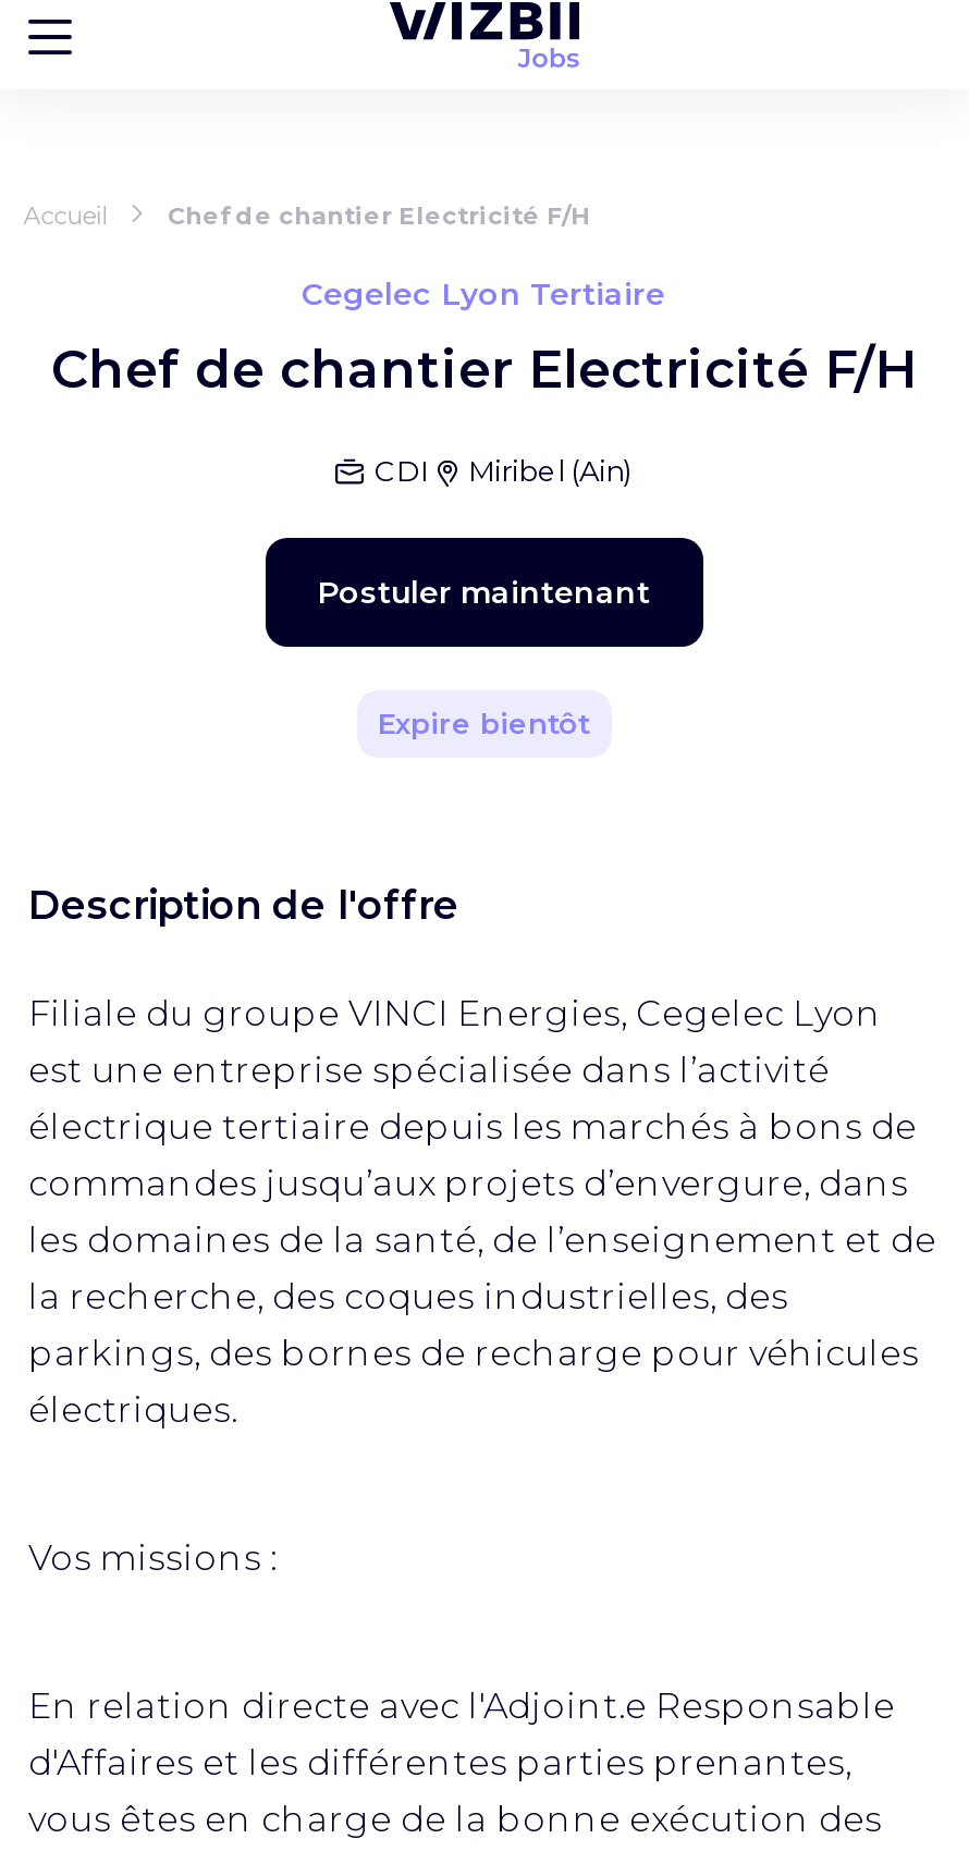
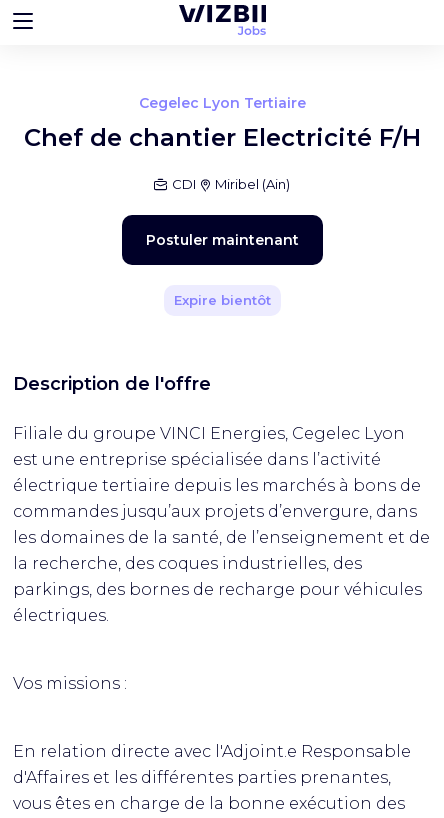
[24,200,590,231] Accueil | Chef de chantier Electricité F/H -> none

